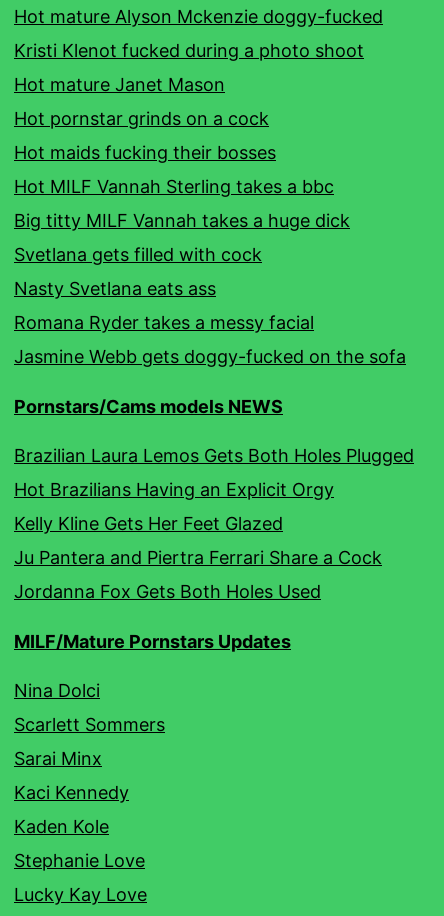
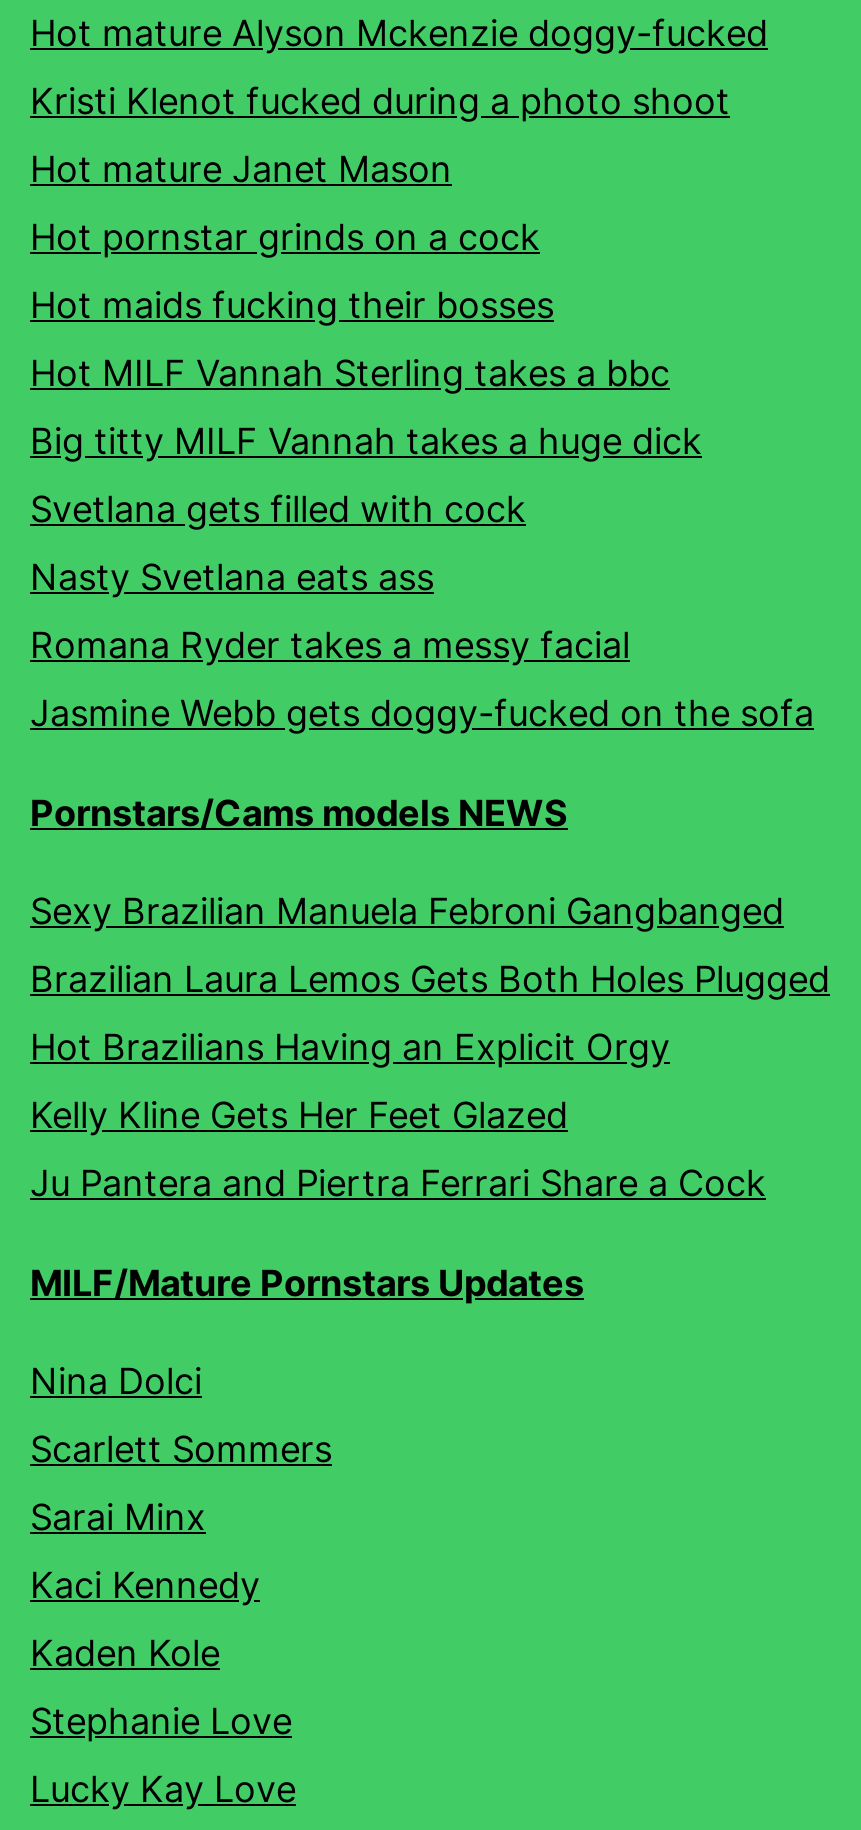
none -> [30,891,784,933] Sexy Brazilian Manuela Febroni Gangbanged
moved [14,445,414,568] -> [30,959,830,1205]: Brazilian Laura Lemos Gets Both Holes Plugged | Hot Brazilians Having an Explicit Orgy | Kelly Kline Gets Her Feet Glazed | Ju Pantera and Piertra Ferrari Share a Cock
[14,581,321,602] Jordanna Fox Gets Both Holes Used -> none

